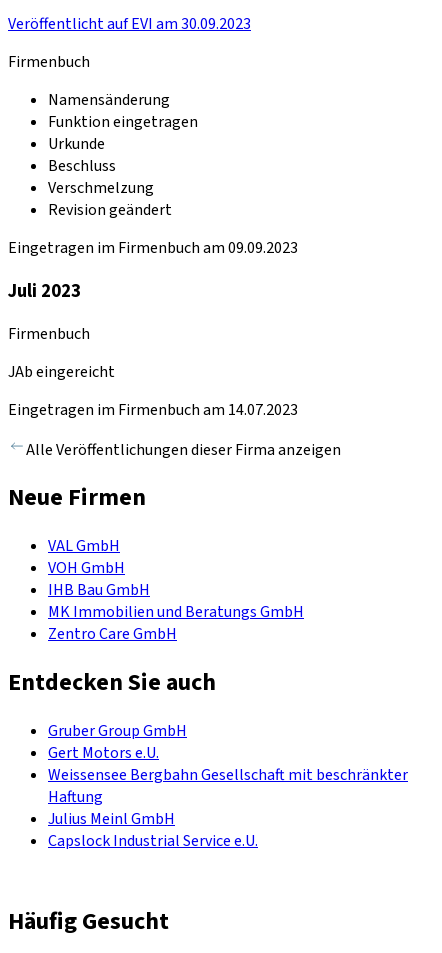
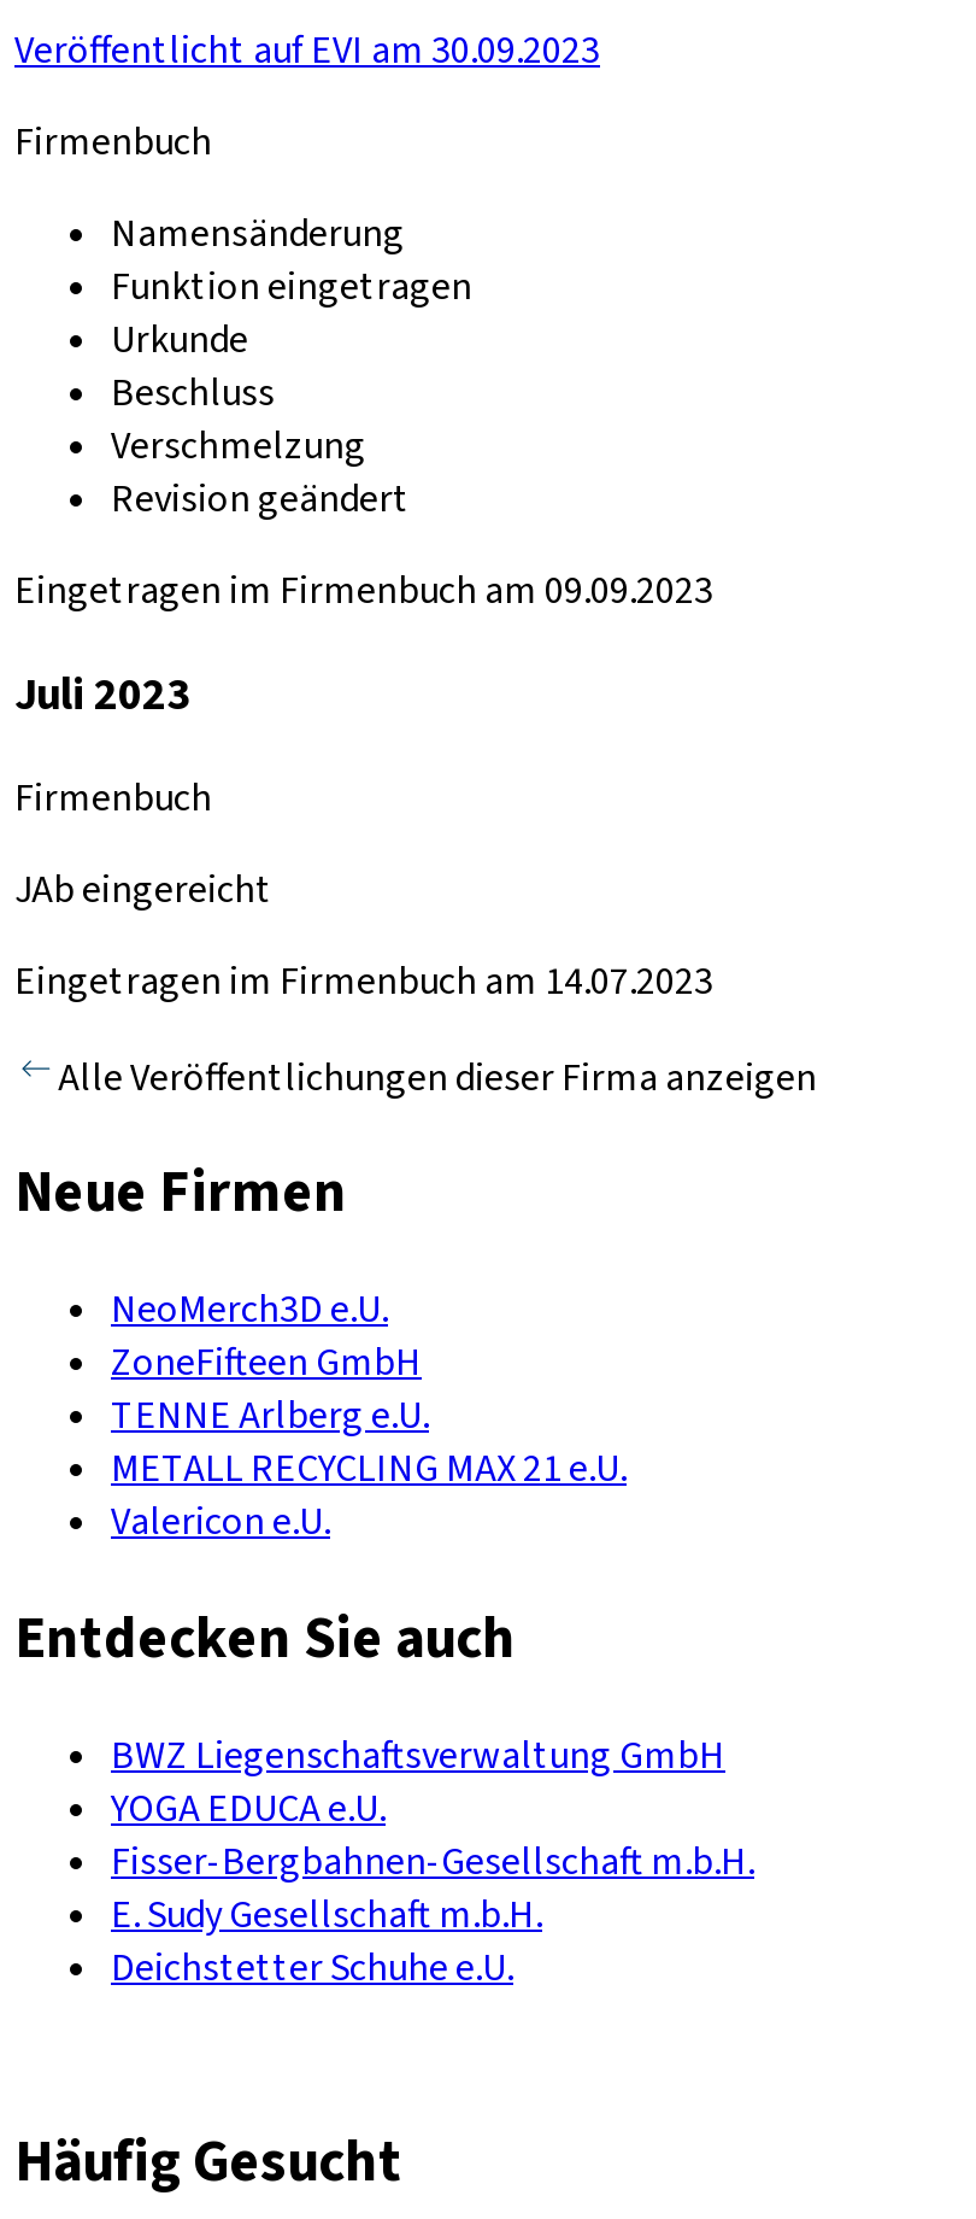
[48,535,304,645] VAL GmbH | VOH GmbH | IHB Bau GmbH | MK Immobilien und Beratungs GmbH | Zentro Care GmbH -> [111,1284,627,1549] NeoMerch3D e.U. | ZoneFifteen GmbH | TENNE Arlberg e.U. | METALL RECYCLING MAX 21 e.U. | Valericon e.U.
[48,720,408,852] Gruber Group GmbH | Gert Motors e.U. | Weissensee Bergbahn Gesellschaft mit beschränkter | Haftung | Julius Meinl GmbH | Capslock Industrial Service e.U. -> [111,1730,754,1995] BWZ Liegenschaftsverwaltung GmbH | YOGA EDUCA e.U. | Fisser-Bergbahnen-Gesellschaft m.b.H. | E. Sudy Gesellschaft m.b.H. | Deichstetter Schuhe e.U.

